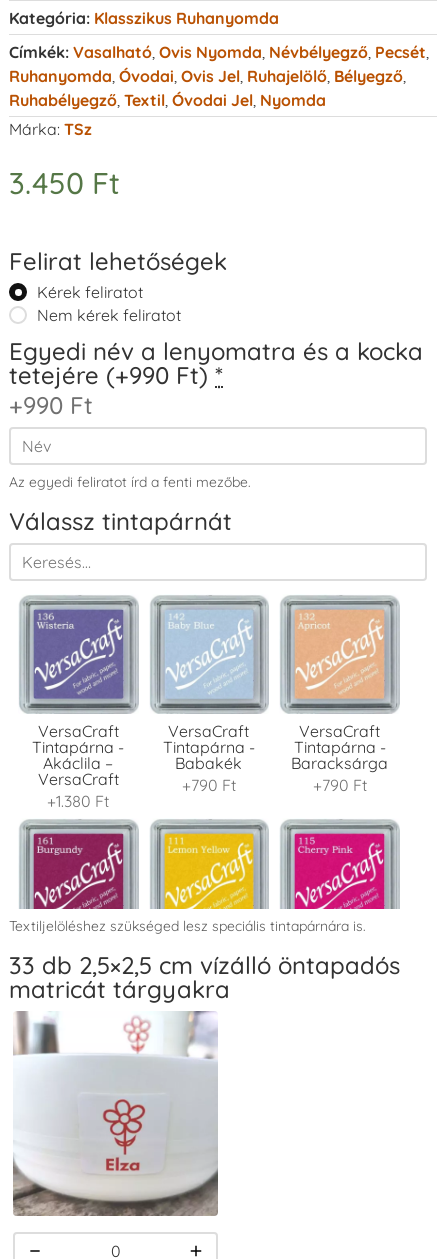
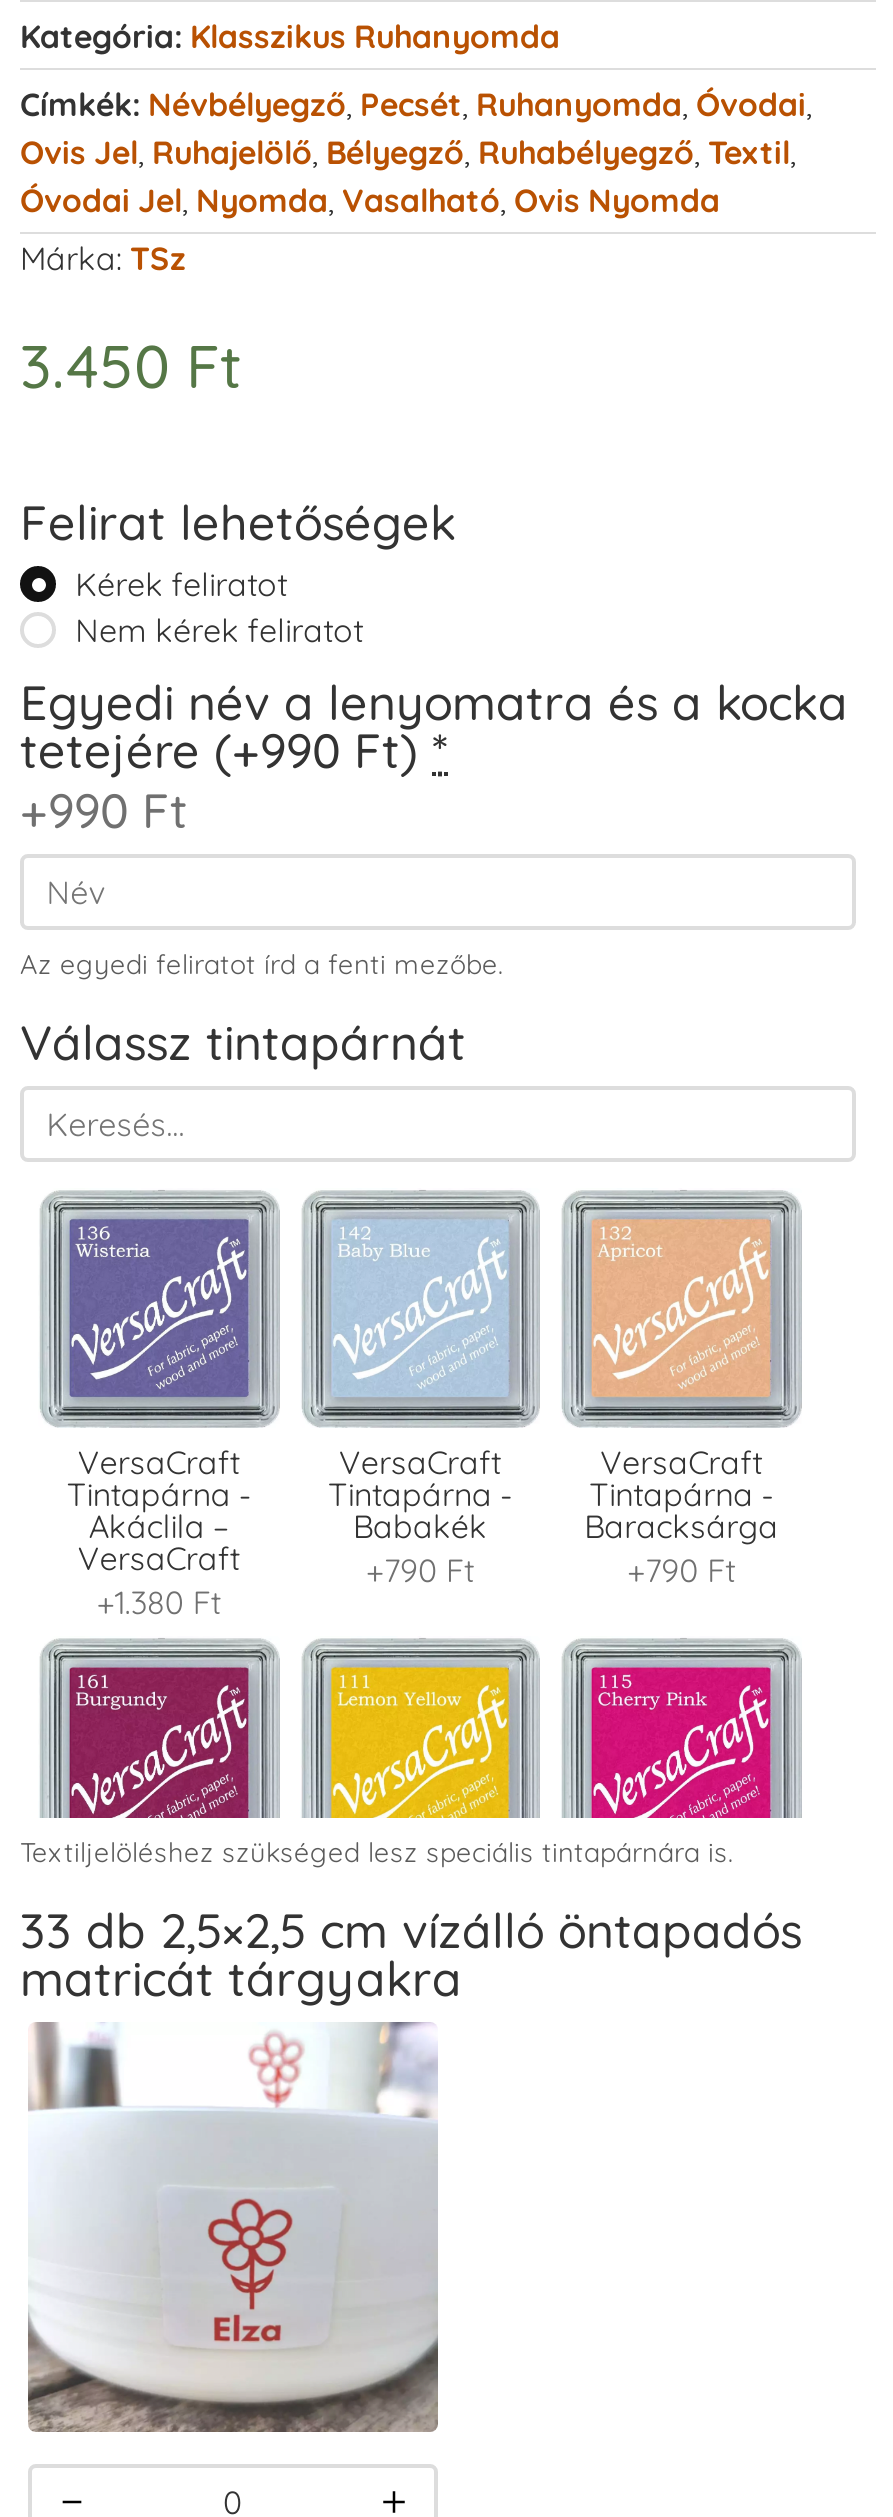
[9,42,429,110] Címkék: Vasalható, Ovis Nyomda, Névbélyegző, Pecsét, | Ruhanyomda, Óvodai, Ovis Jel, Ruhajelölő, Bélyegző, | Ruhabélyegző, Textil, Óvodai Jel, Nyomda -> [20,83,812,219] Címkék: Névbélyegző, Pecsét, Ruhanyomda, Óvodai, | Ovis Jel, Ruhajelölő, Bélyegző, Ruhabélyegző, Textil, | Óvodai Jel, Nyomda, Vasalható, Ovis Nyomda

